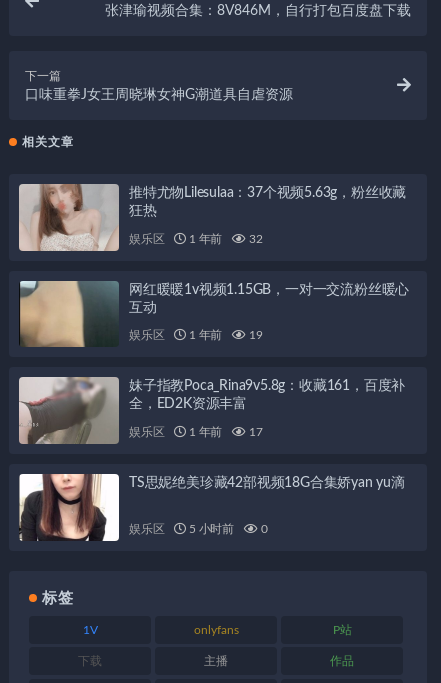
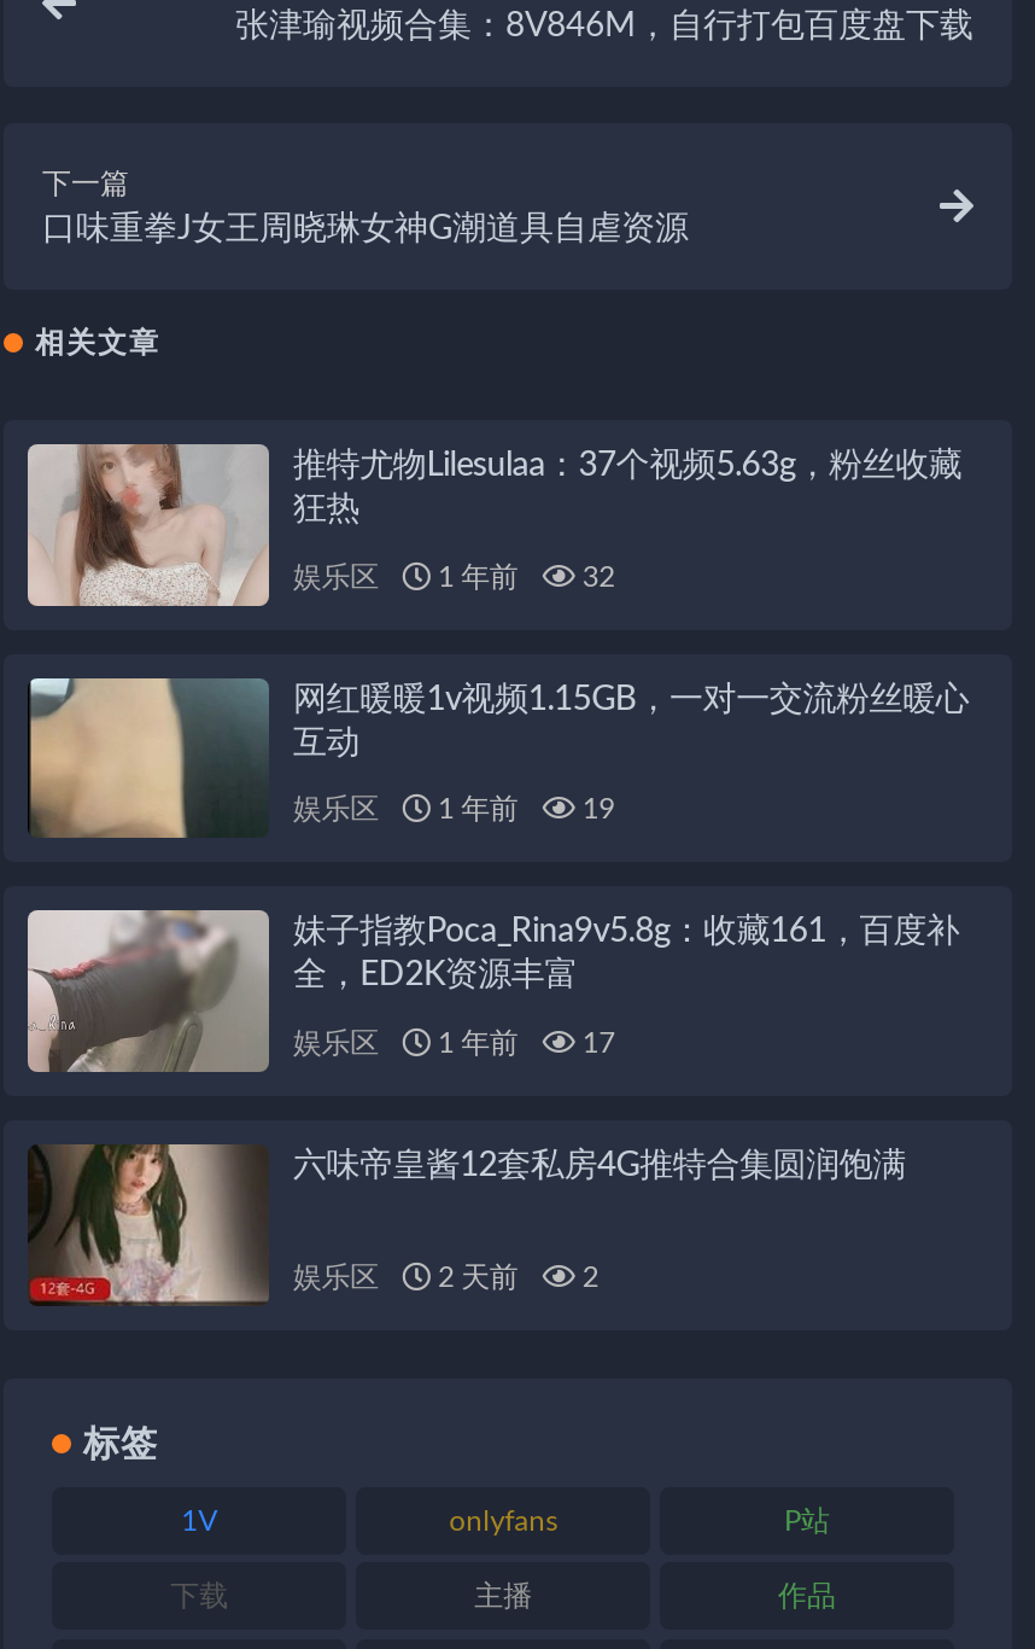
[18,473,405,542] [image] | TS思妮绝美珍藏42部视频18G合集娇yan yu滴 -> [25,1142,906,1306] [image] | 六味帝皇酱12套私房4G推特合集圆润饱满
[186,523,267,535] 5 小时前 | 0 -> [431,1262,599,1291] 2 天前 | 2

